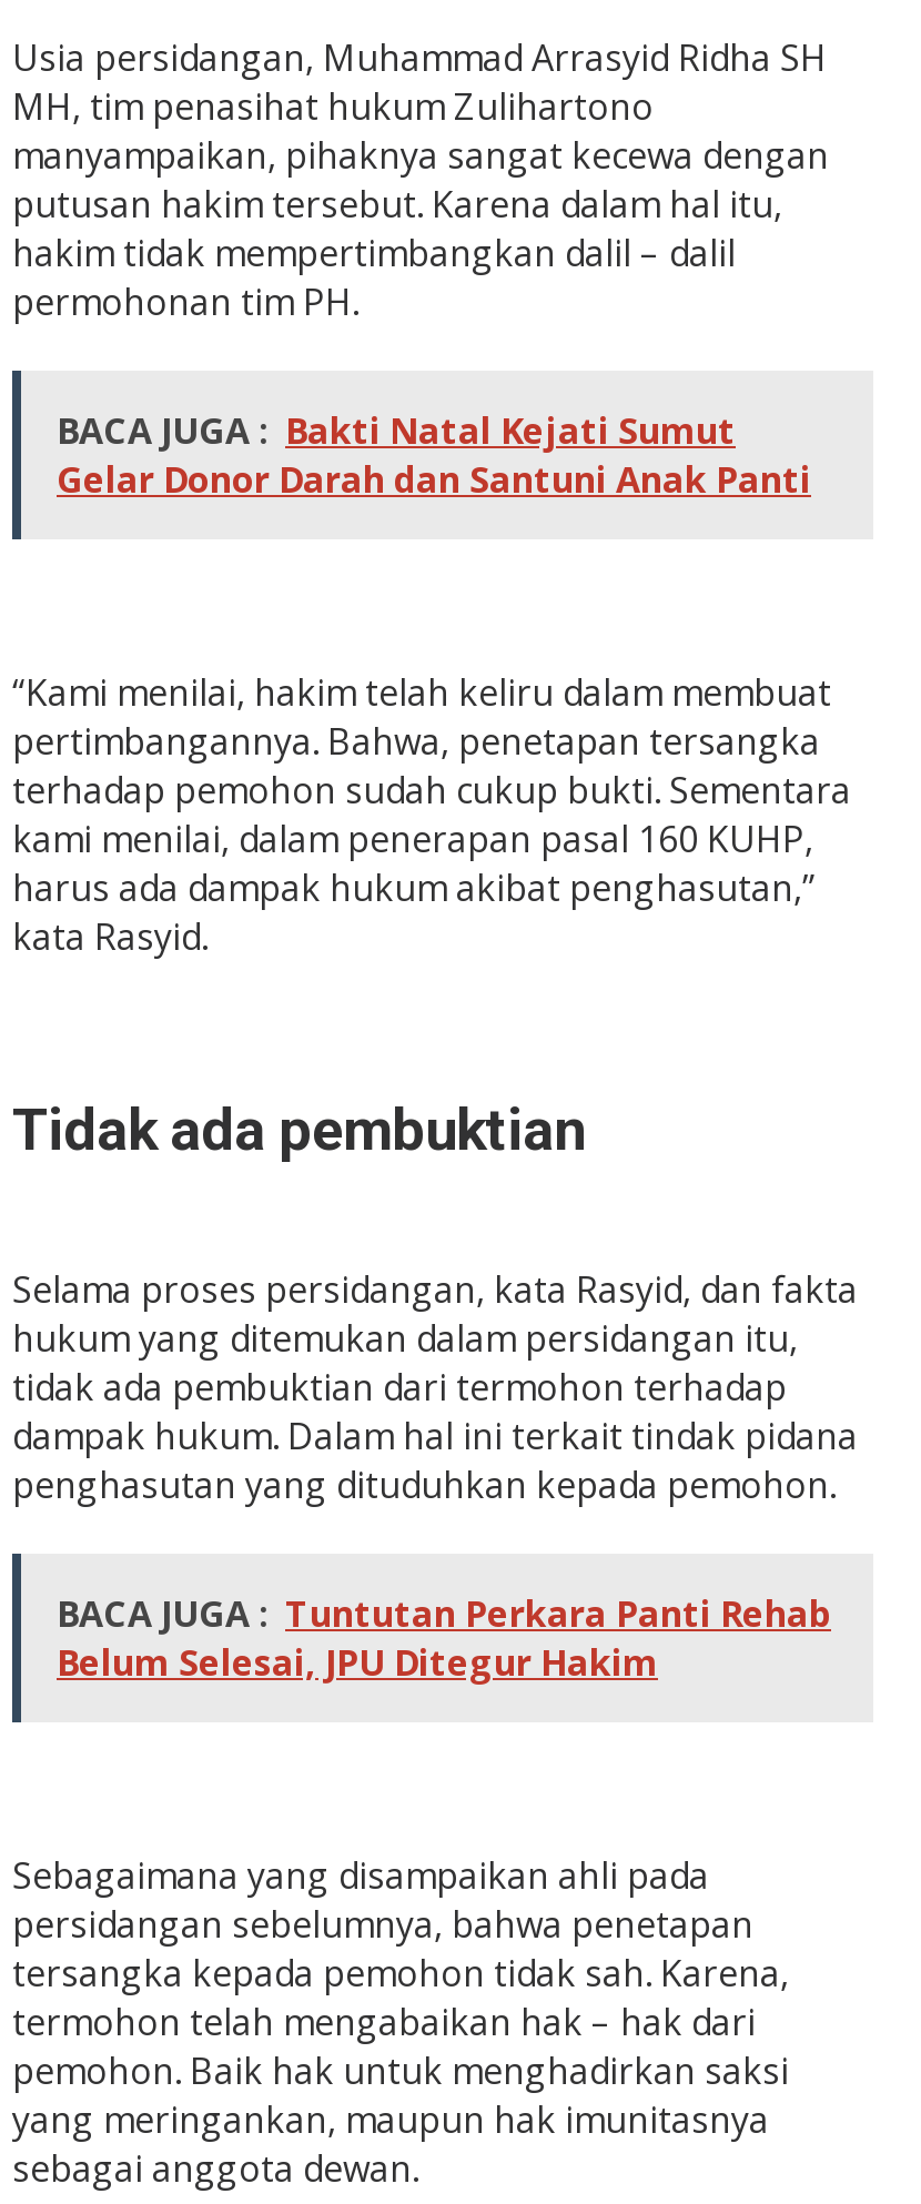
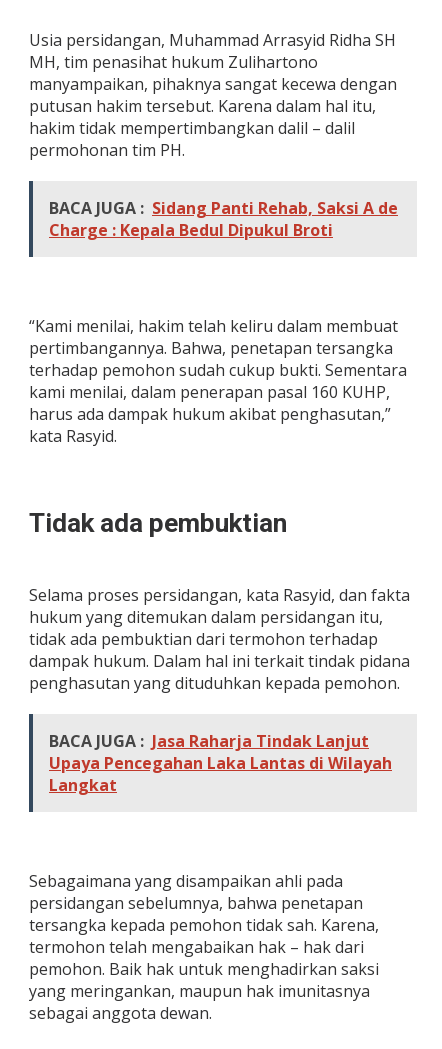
[57,406,811,504] BACA JUGA : Bakti Natal Kejati Sumut | Gelar Donor Darah dan Santuni Anak Panti -> [49,197,398,241] BACA JUGA : Sidang Panti Rehab, Saksi A de | Charge : Kepala Bedul Dipukul Broti
[57,1589,831,1687] BACA JUGA : Tuntutan Perkara Panti Rehab | Belum Selesai, JPU Ditegur Hakim -> [49,730,392,796] BACA JUGA : Jasa Raharja Tindak Lanjut | Upaya Pencegahan Laka Lantas di Wilayah | Langkat

